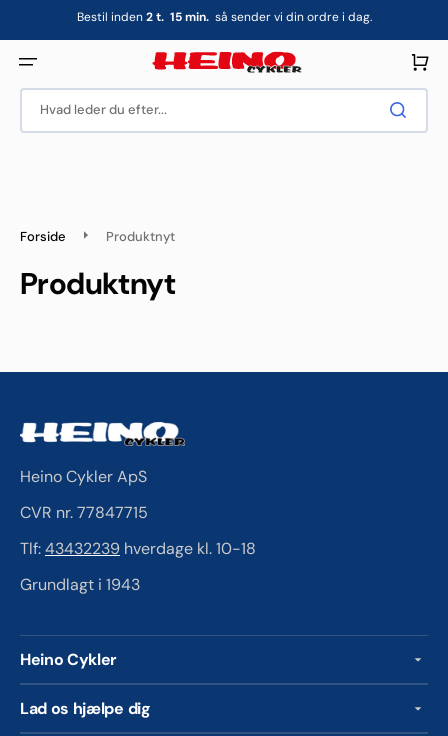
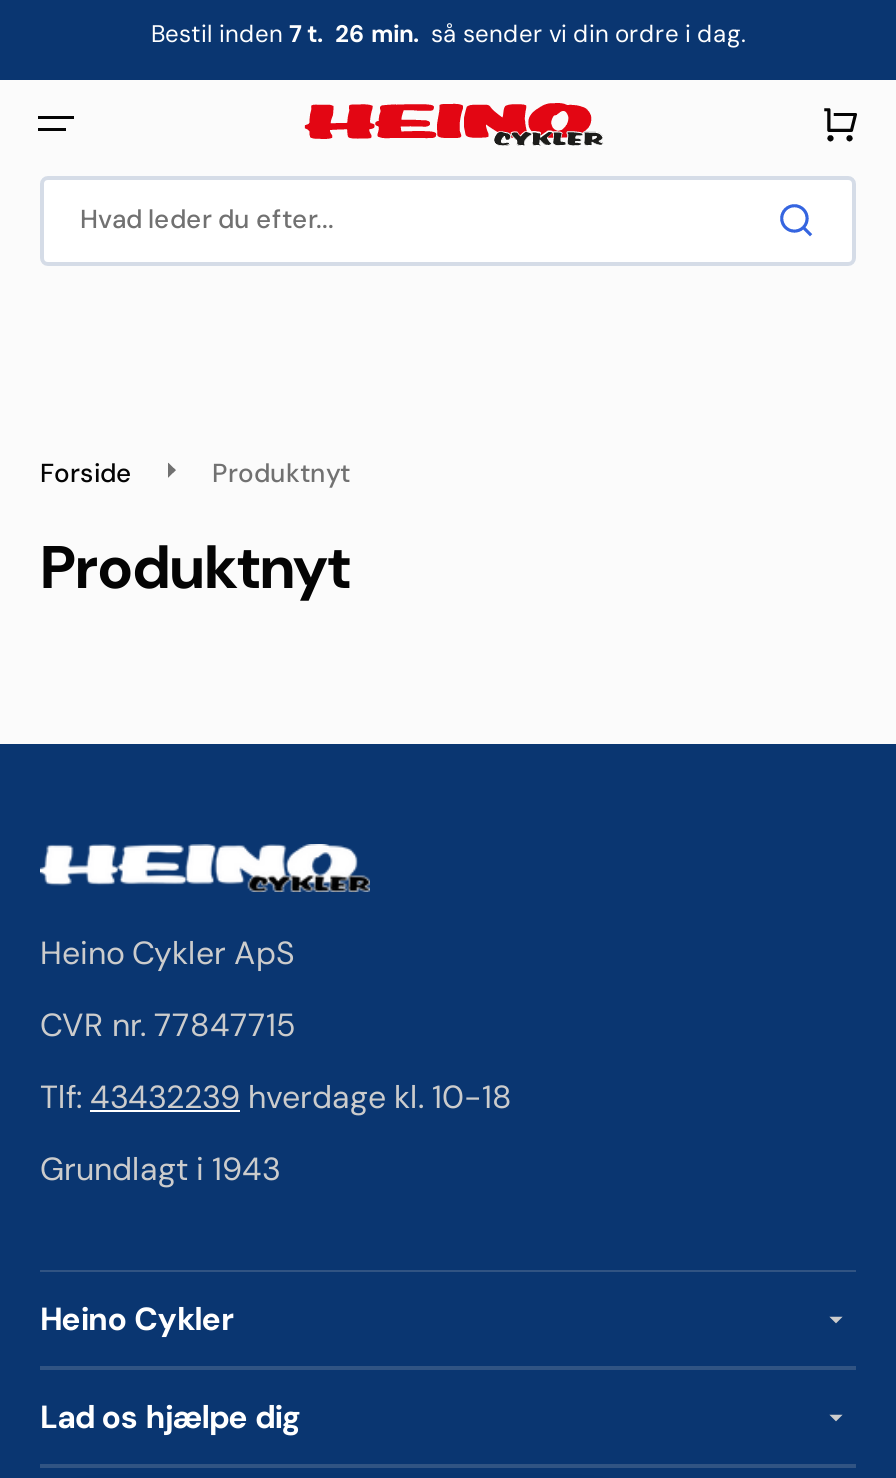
[76,9,371,25] Bestil inden 2 t. 15 min. så sender vi din ordre i dag. -> [151,18,745,50] Bestil inden 7 t. 26 min. så sender vi din ordre i dag.

